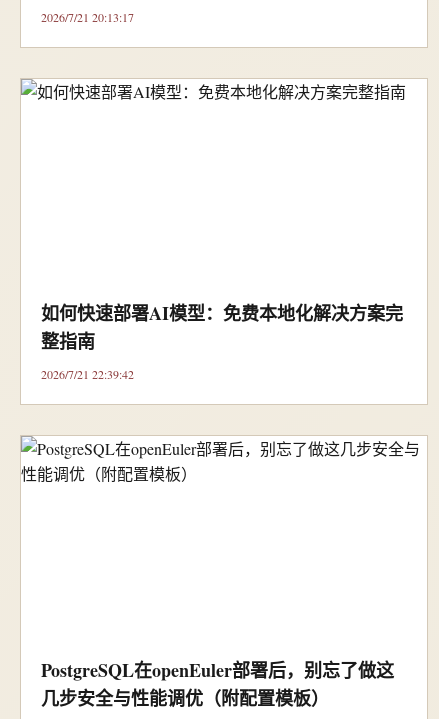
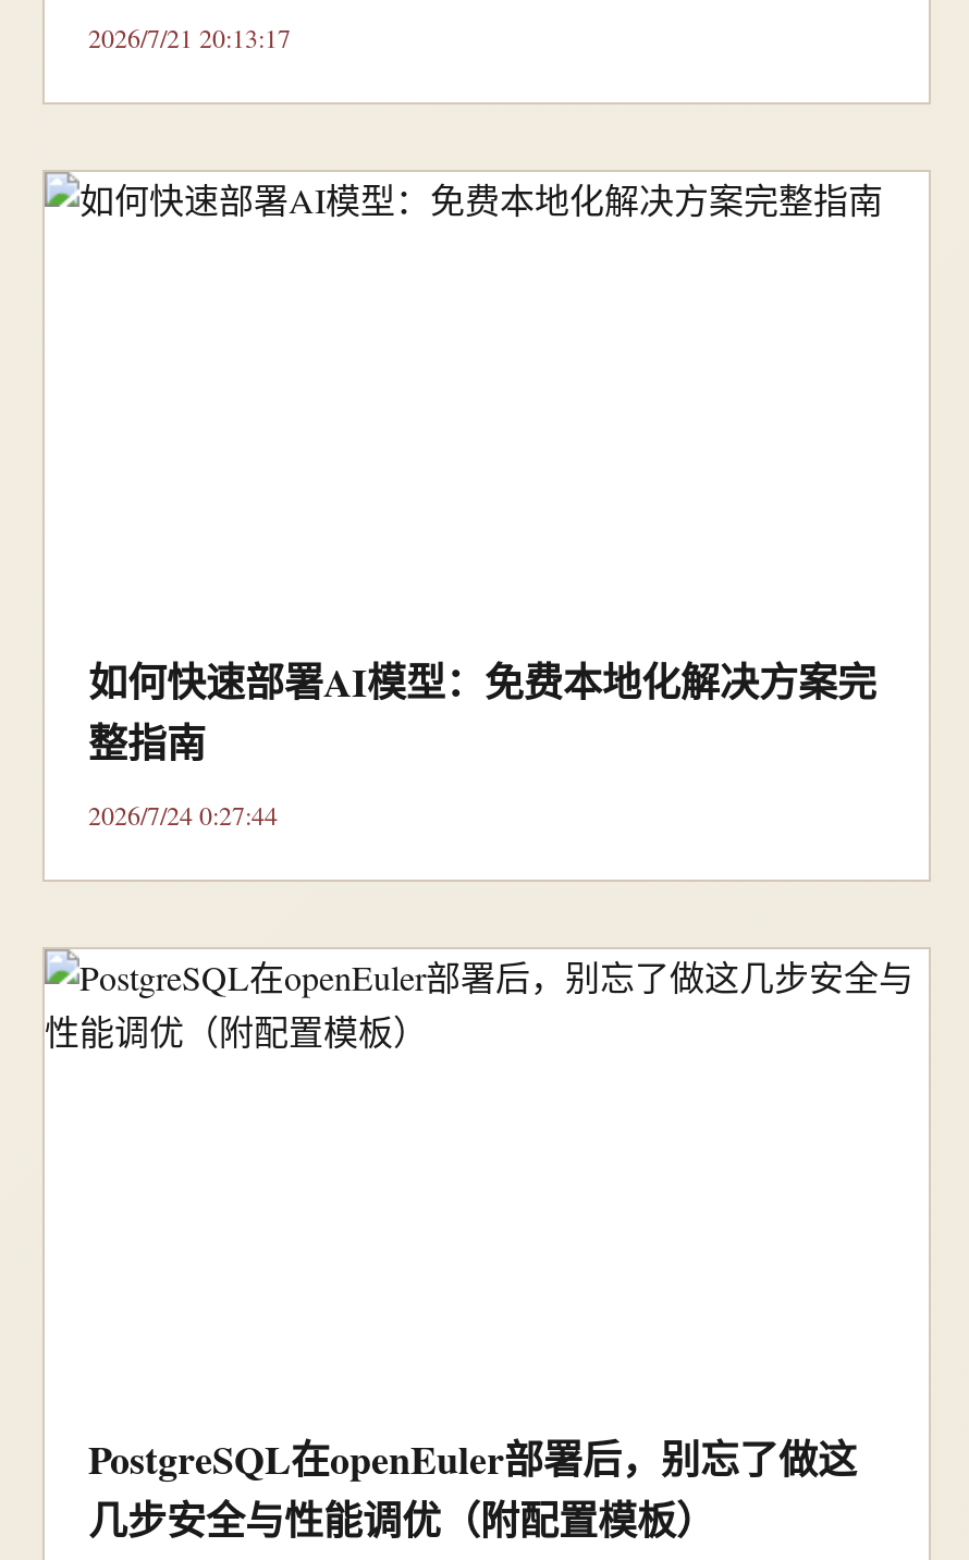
[41,366,134,382] 2026/7/21 22:39:42 -> [88,797,278,832] 2026/7/24 0:27:44

